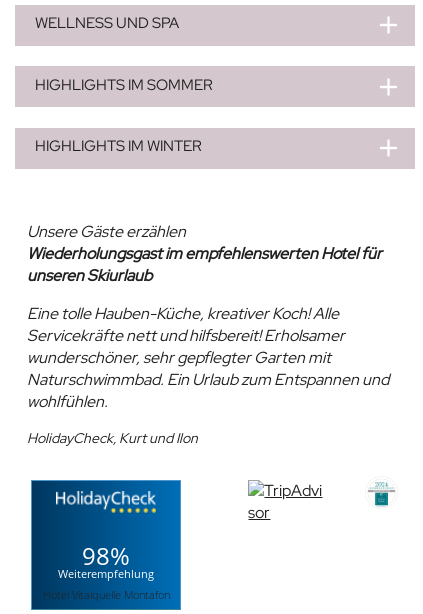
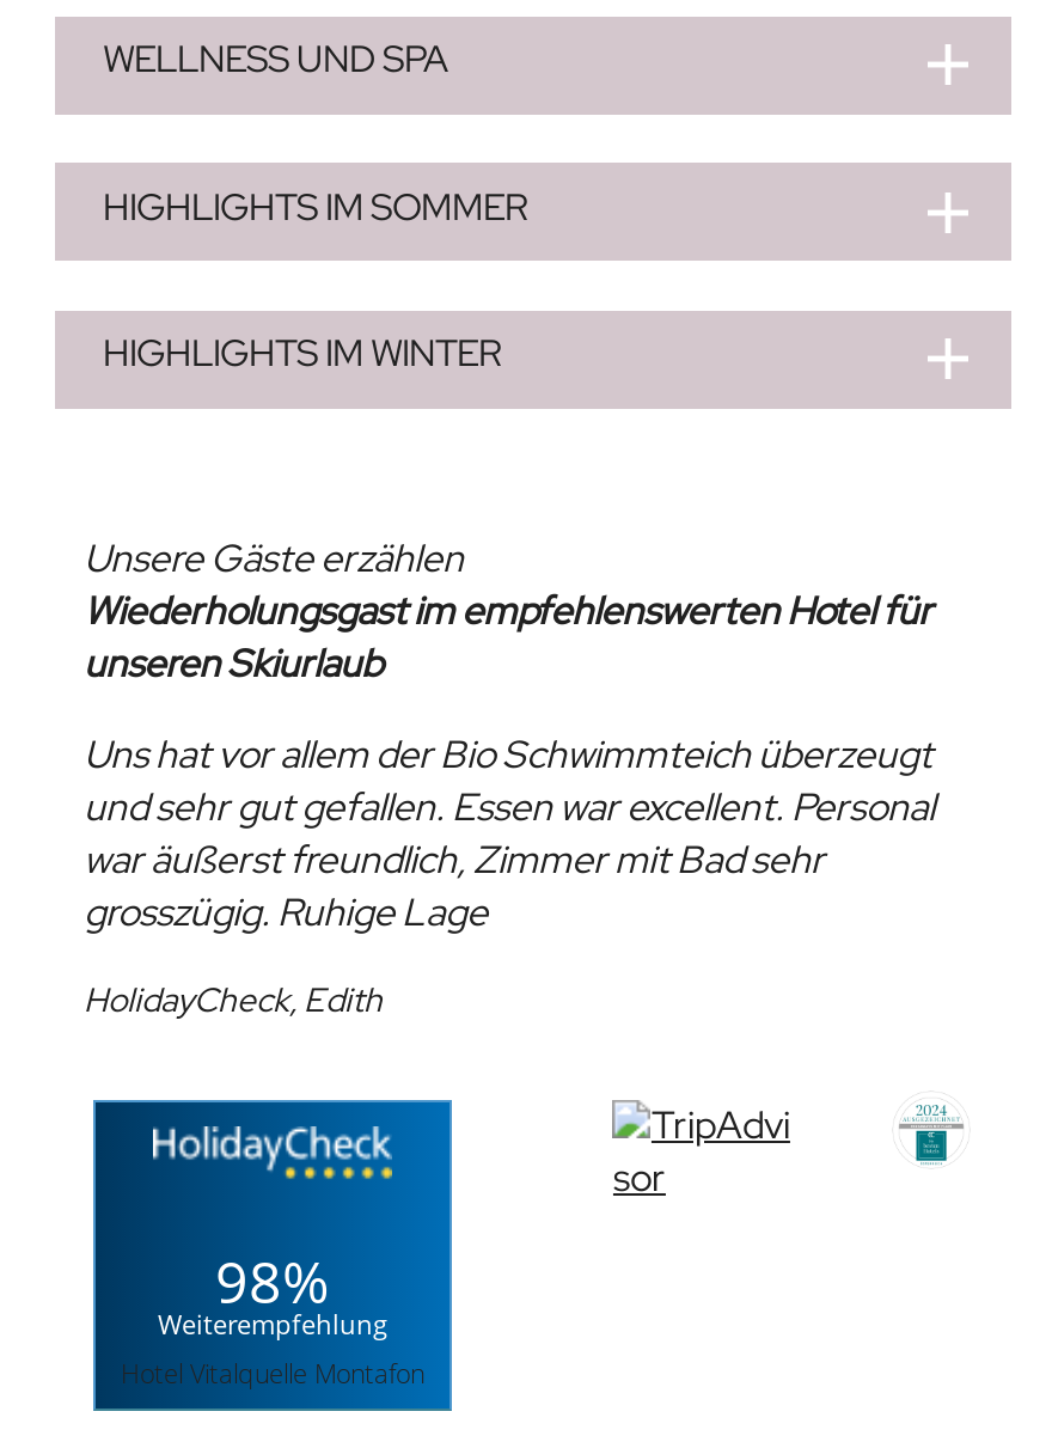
[27,303,389,412] Eine tolle Hauben-Küche, kreativer Koch! Alle | Servicekräfte nett und hilfsbereit! Erholsamer | wunderschöner, sehr gepflegter Garten mit | Naturschwimmbad. Ein Urlaub zum Entspannen und | wohlfühlen. -> [84,730,935,938] Uns hat vor allem der Bio Schwimmteich überzeugt | und sehr gut gefallen. Essen war excellent. Personal | war äußerst freundlich, Zimmer mit Bad sehr | grosszügig. Ruhige Lage
[27,429,198,447] HolidayCheck, Kurt und Ilon -> [84,979,383,1022] HolidayCheck, Edith

